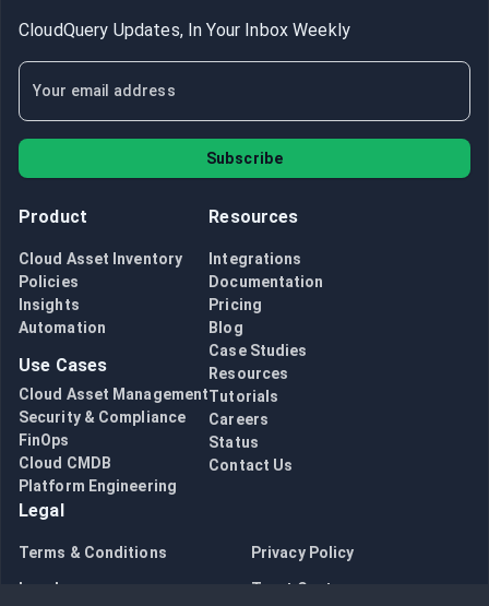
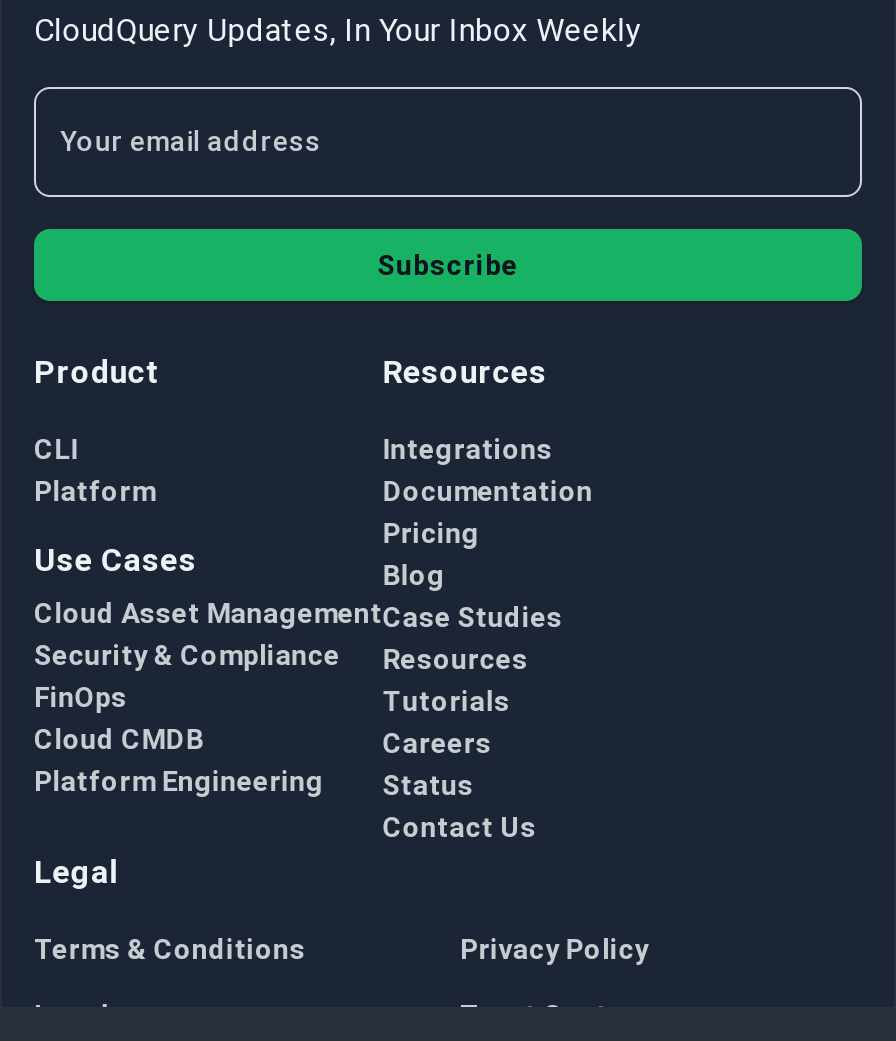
[19,250,182,336] Cloud Asset Inventory | Policies | Insights | Automation -> [34,433,156,507] CLI | Platform
moved [19,355,209,495] -> [34,541,382,797]: Use Cases | Cloud Asset Management | Security & Compliance | FinOps | Cloud CMDB | Platform Engineering

